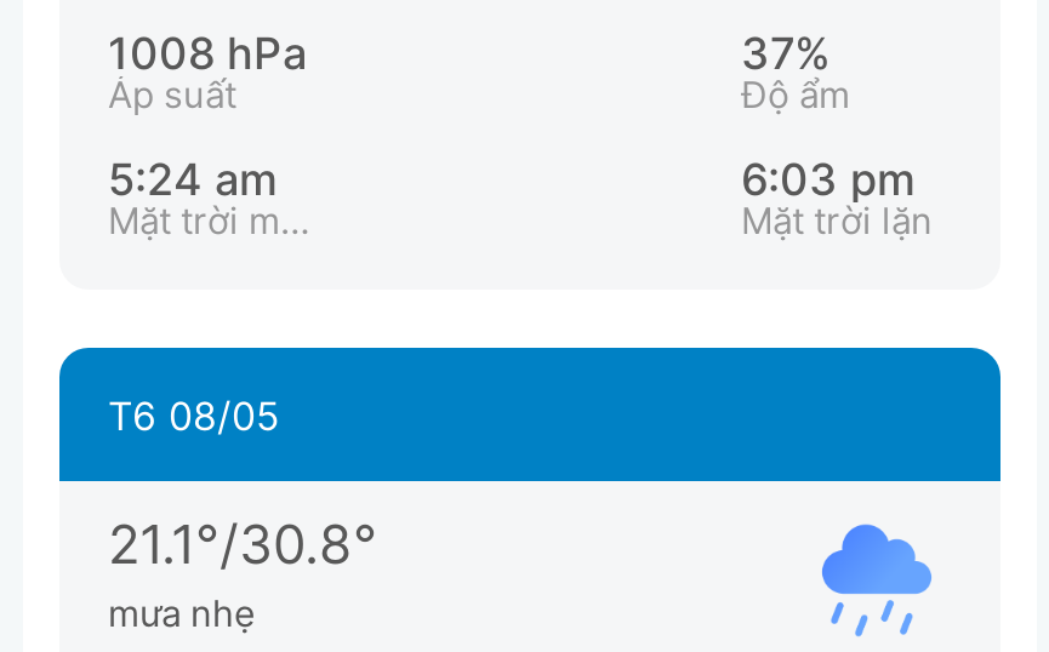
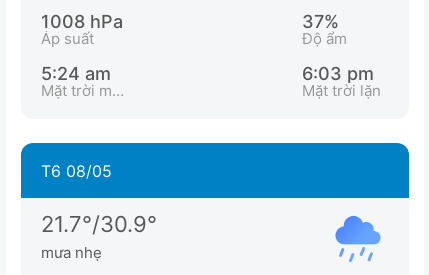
[108,513,377,576] 21.1°/30.8° -> [41,211,157,237] 21.7°/30.9°

